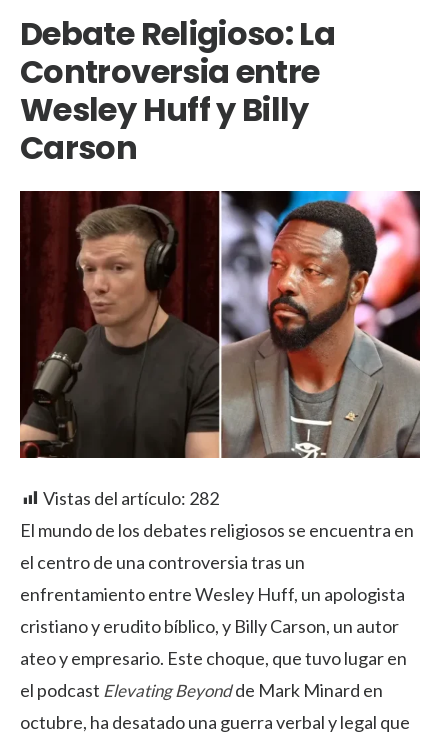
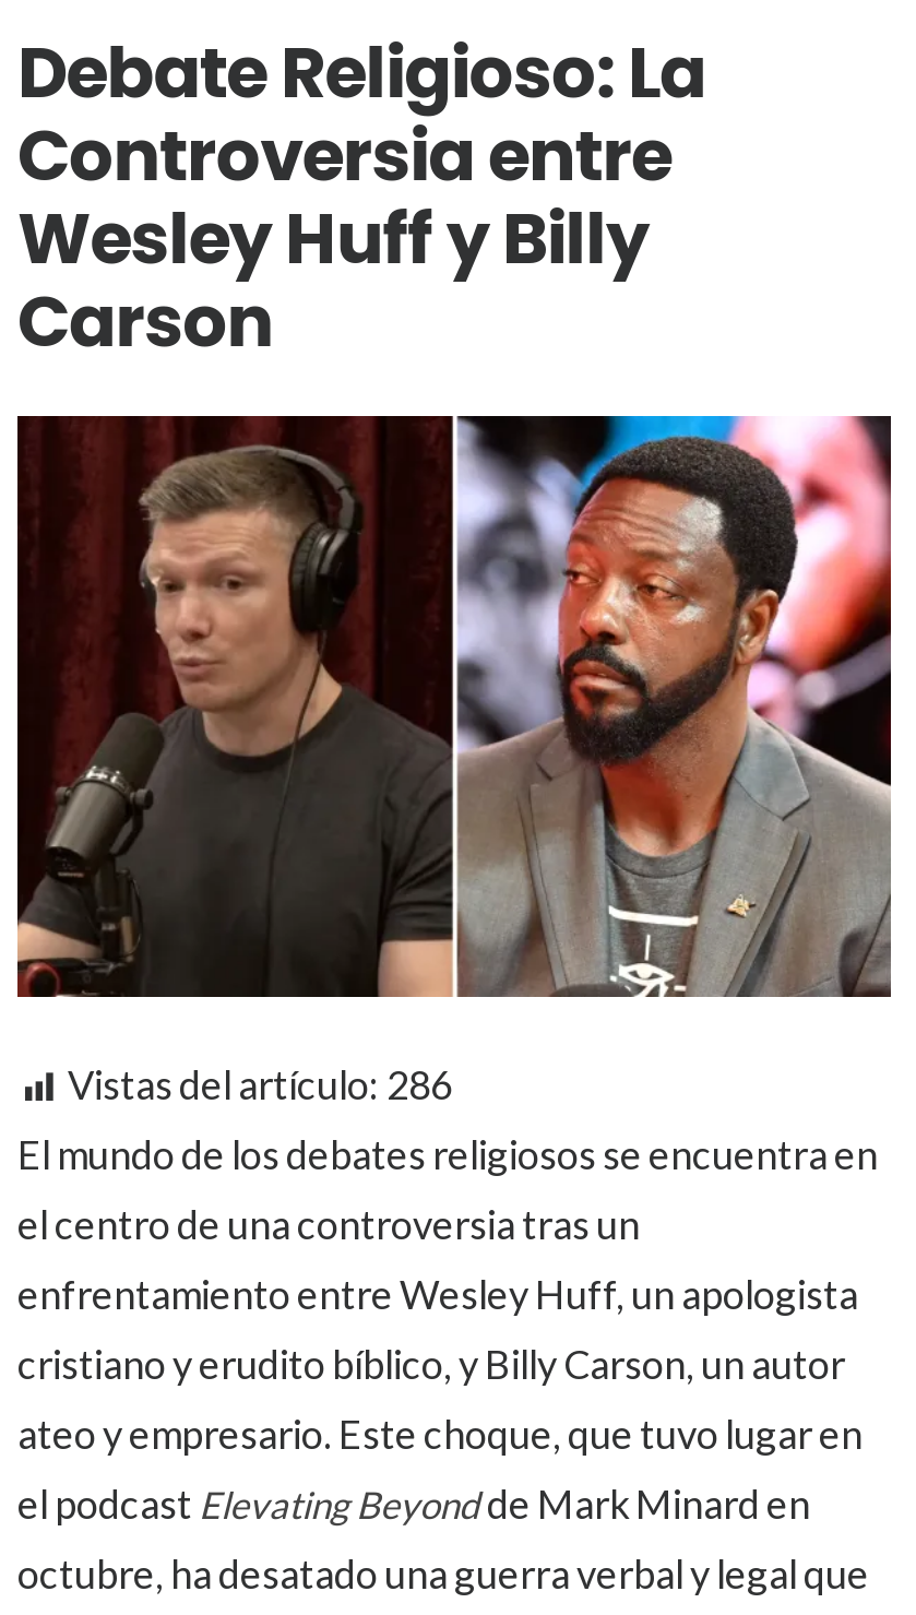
[43,487,219,509] Vistas del artículo: 282 -> [68,1061,452,1109] Vistas del artículo: 286

